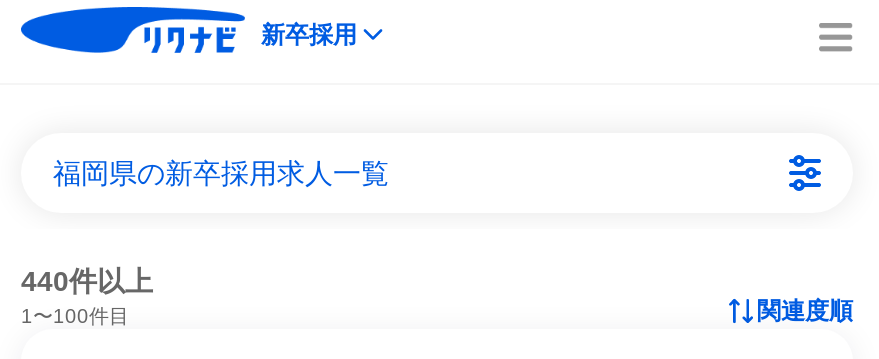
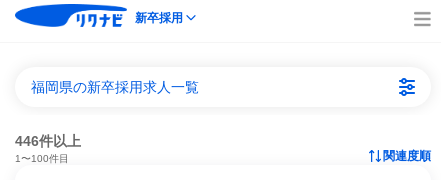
[21,265,153,297] 440件以上 -> [15,133,81,149] 446件以上

